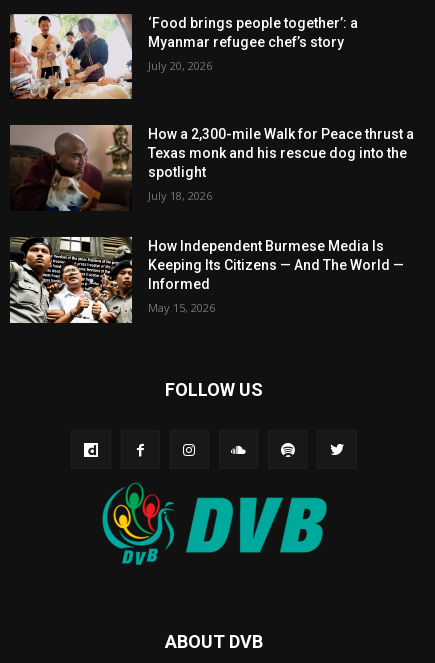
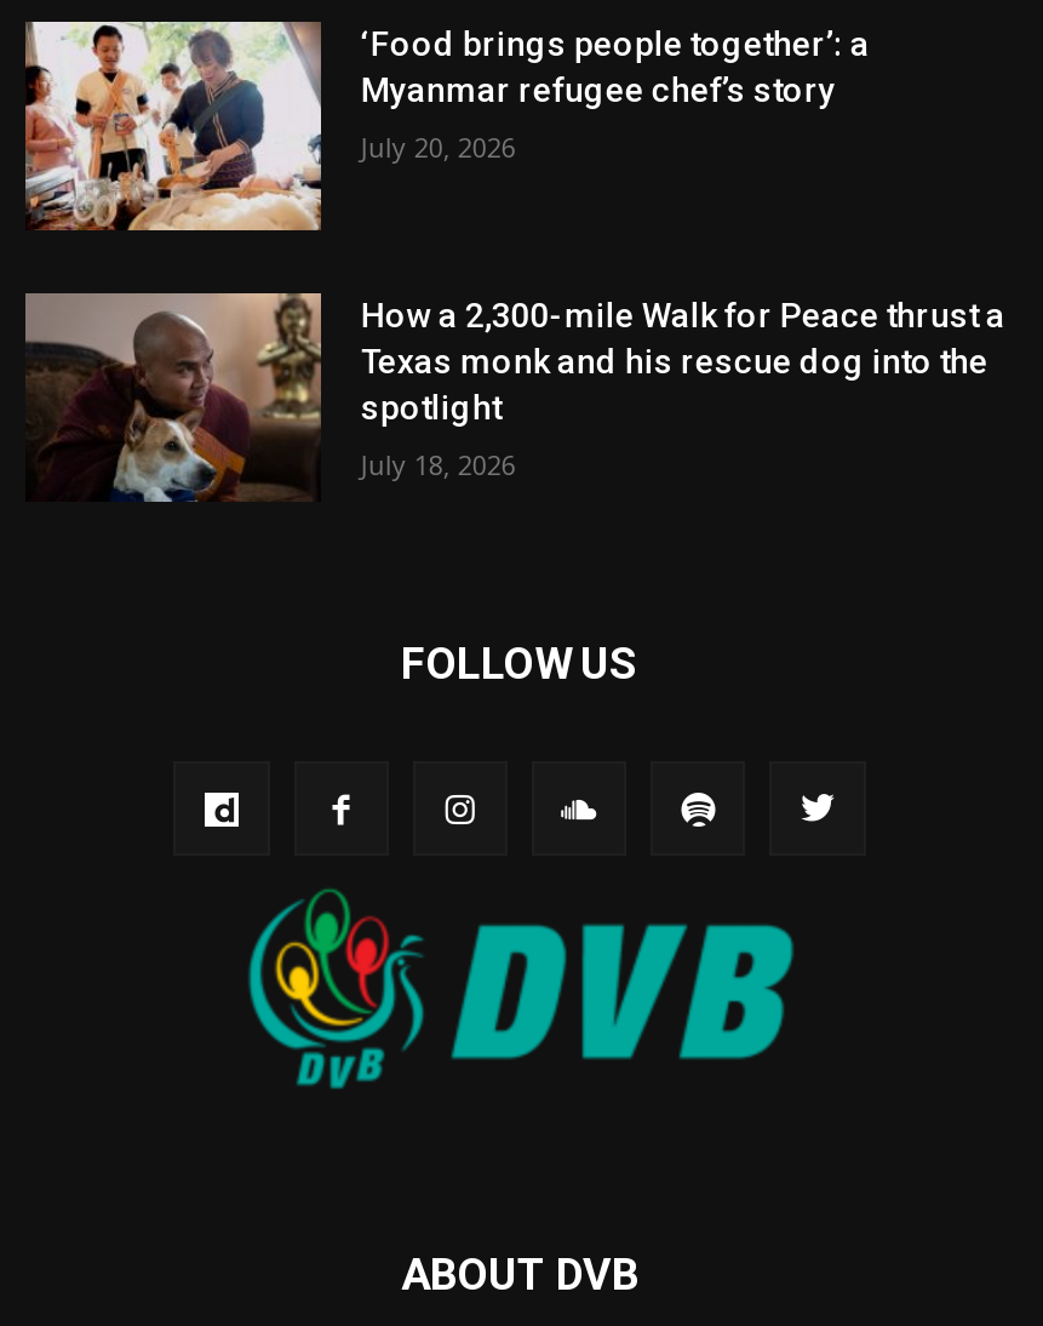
[9,237,404,324] [image] | How Independent Burmese Media Is | Keeping Its Citizens — And The World — | Informed | May 15, 2026 -> none

